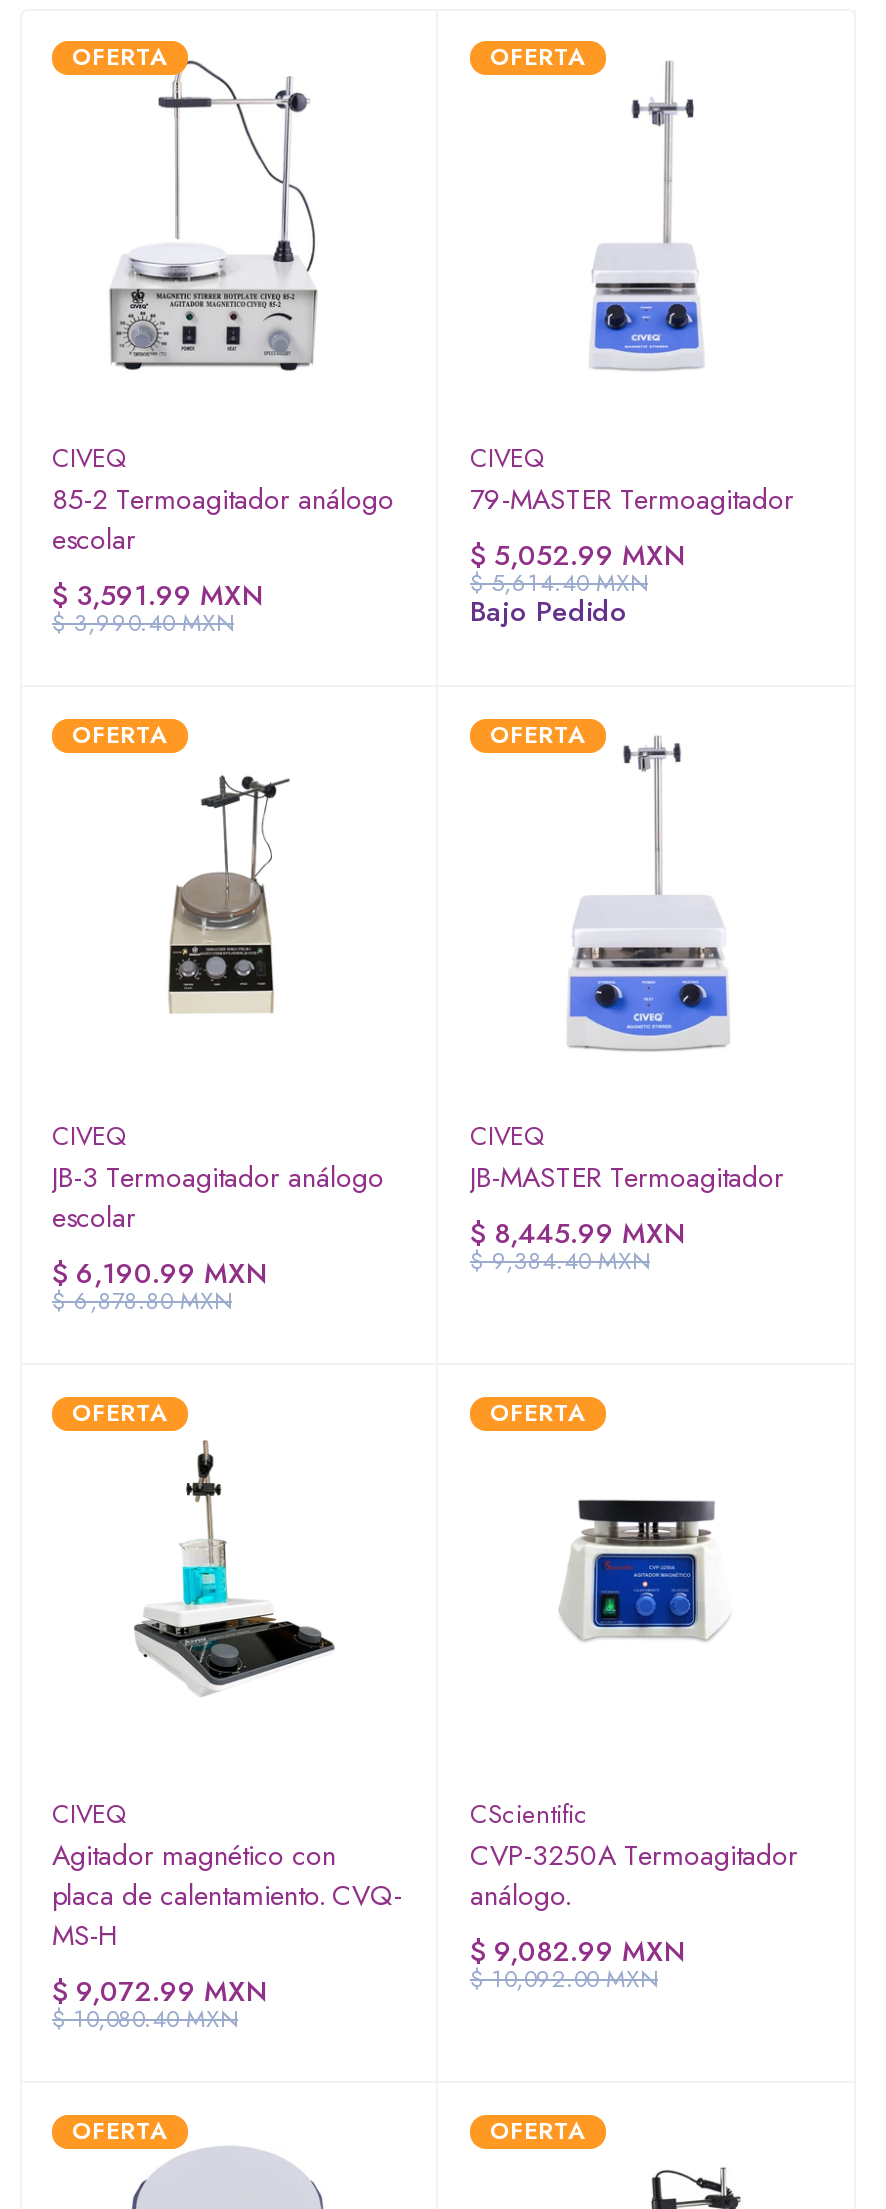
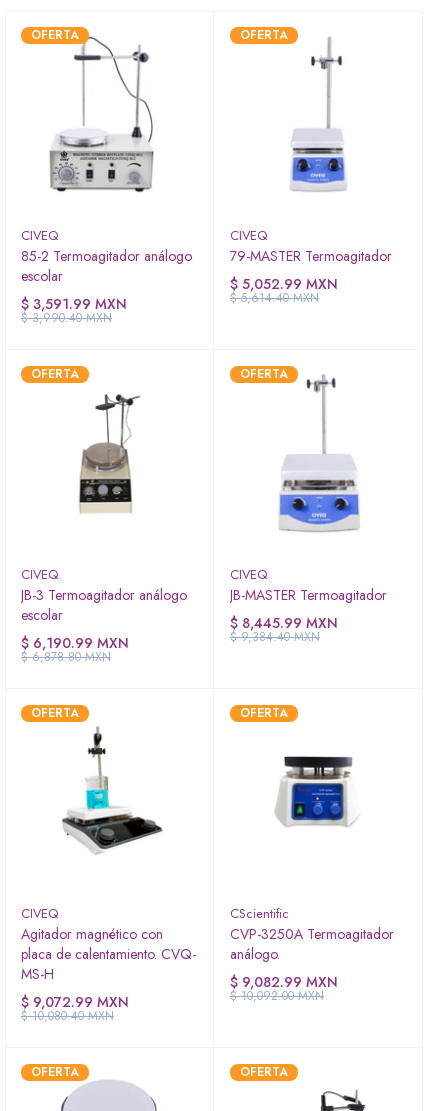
[470,591,628,631] Bajo Pedido -> none

